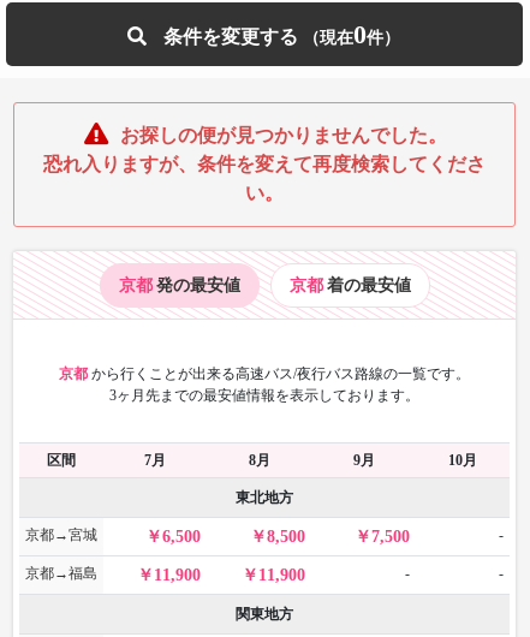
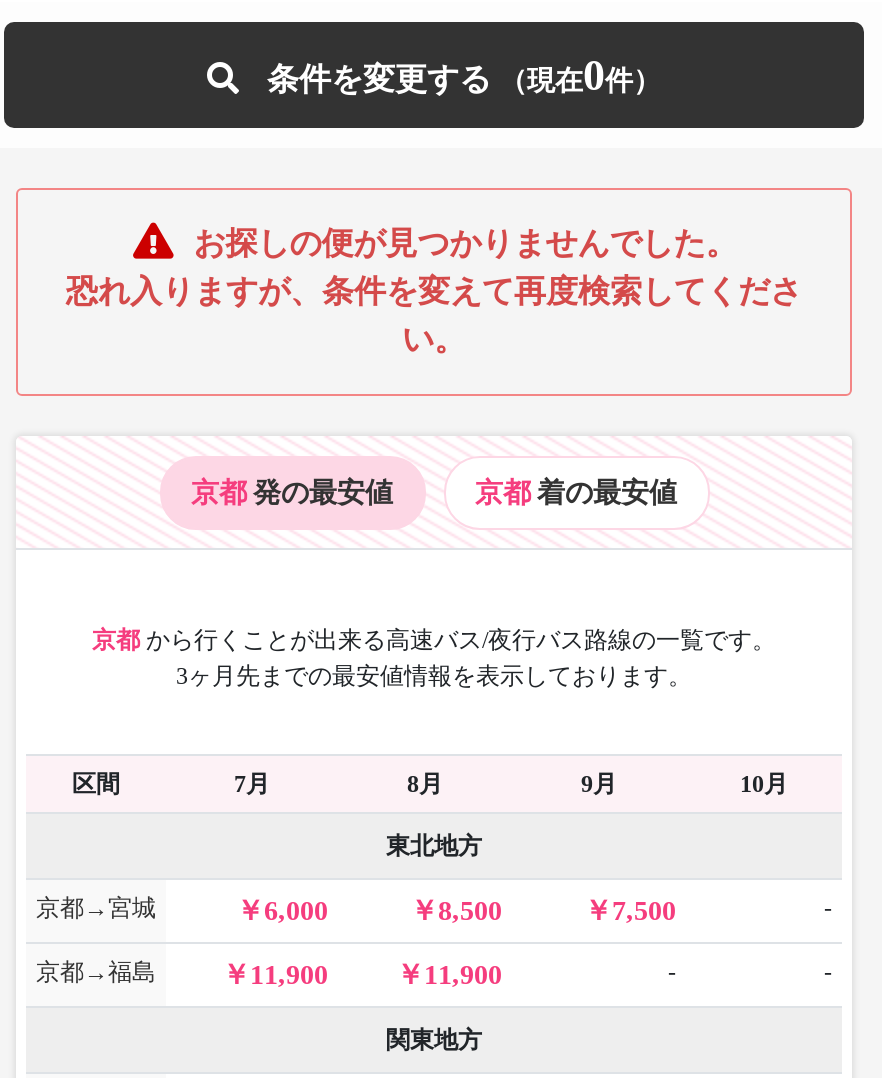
[162,528,201,546] 6,500 -> [264,896,328,926] 6,000

